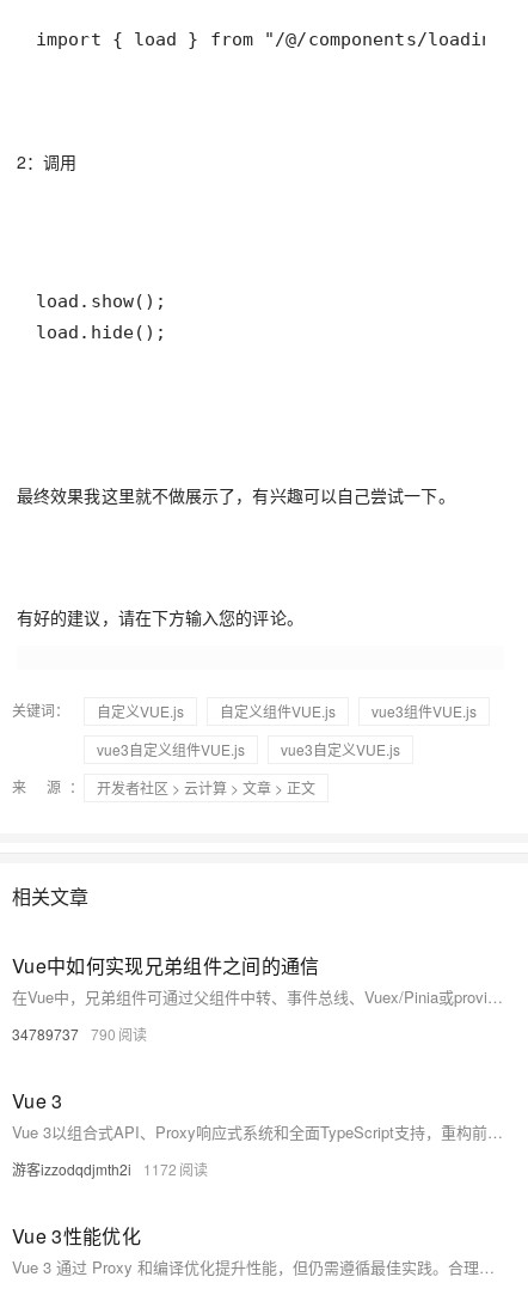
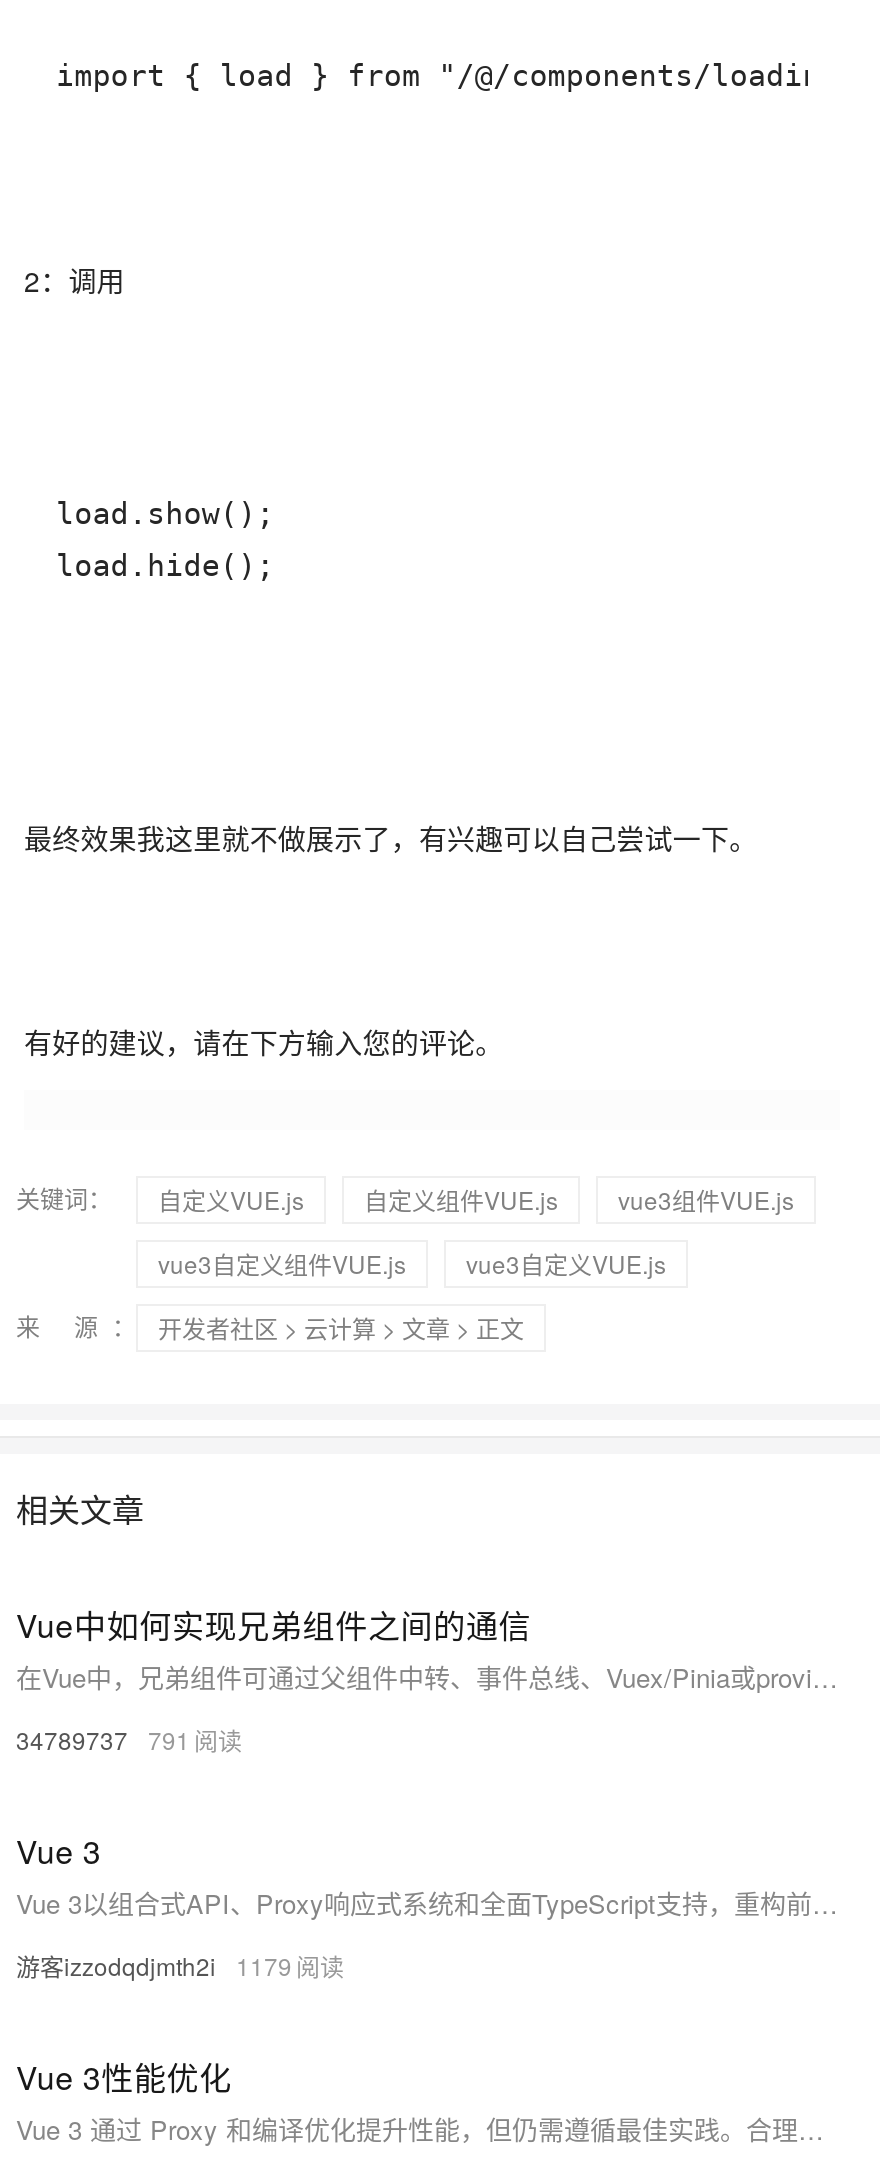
[12,1024,116,1044] 34789737 790 -> [16,1722,190,1756] 34789737 791
[12,1159,177,1179] 游客izzodqdjmth2i 1172 -> [16,1948,292,1982] 游客izzodqdjmth2i 1179

